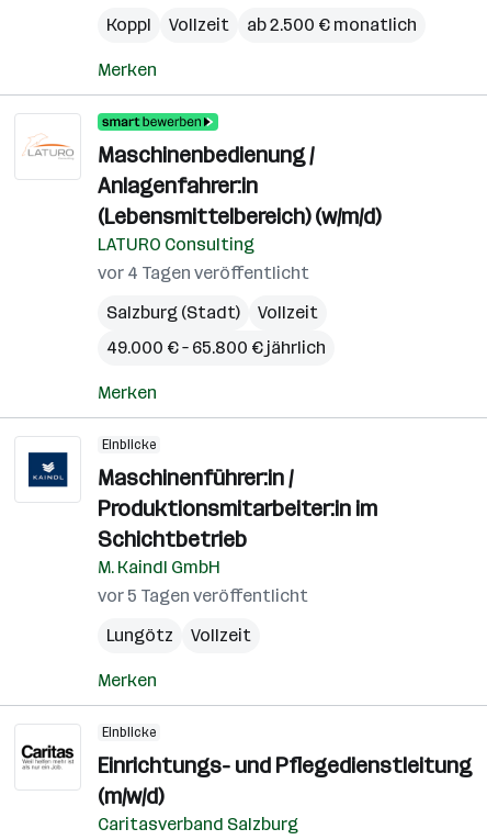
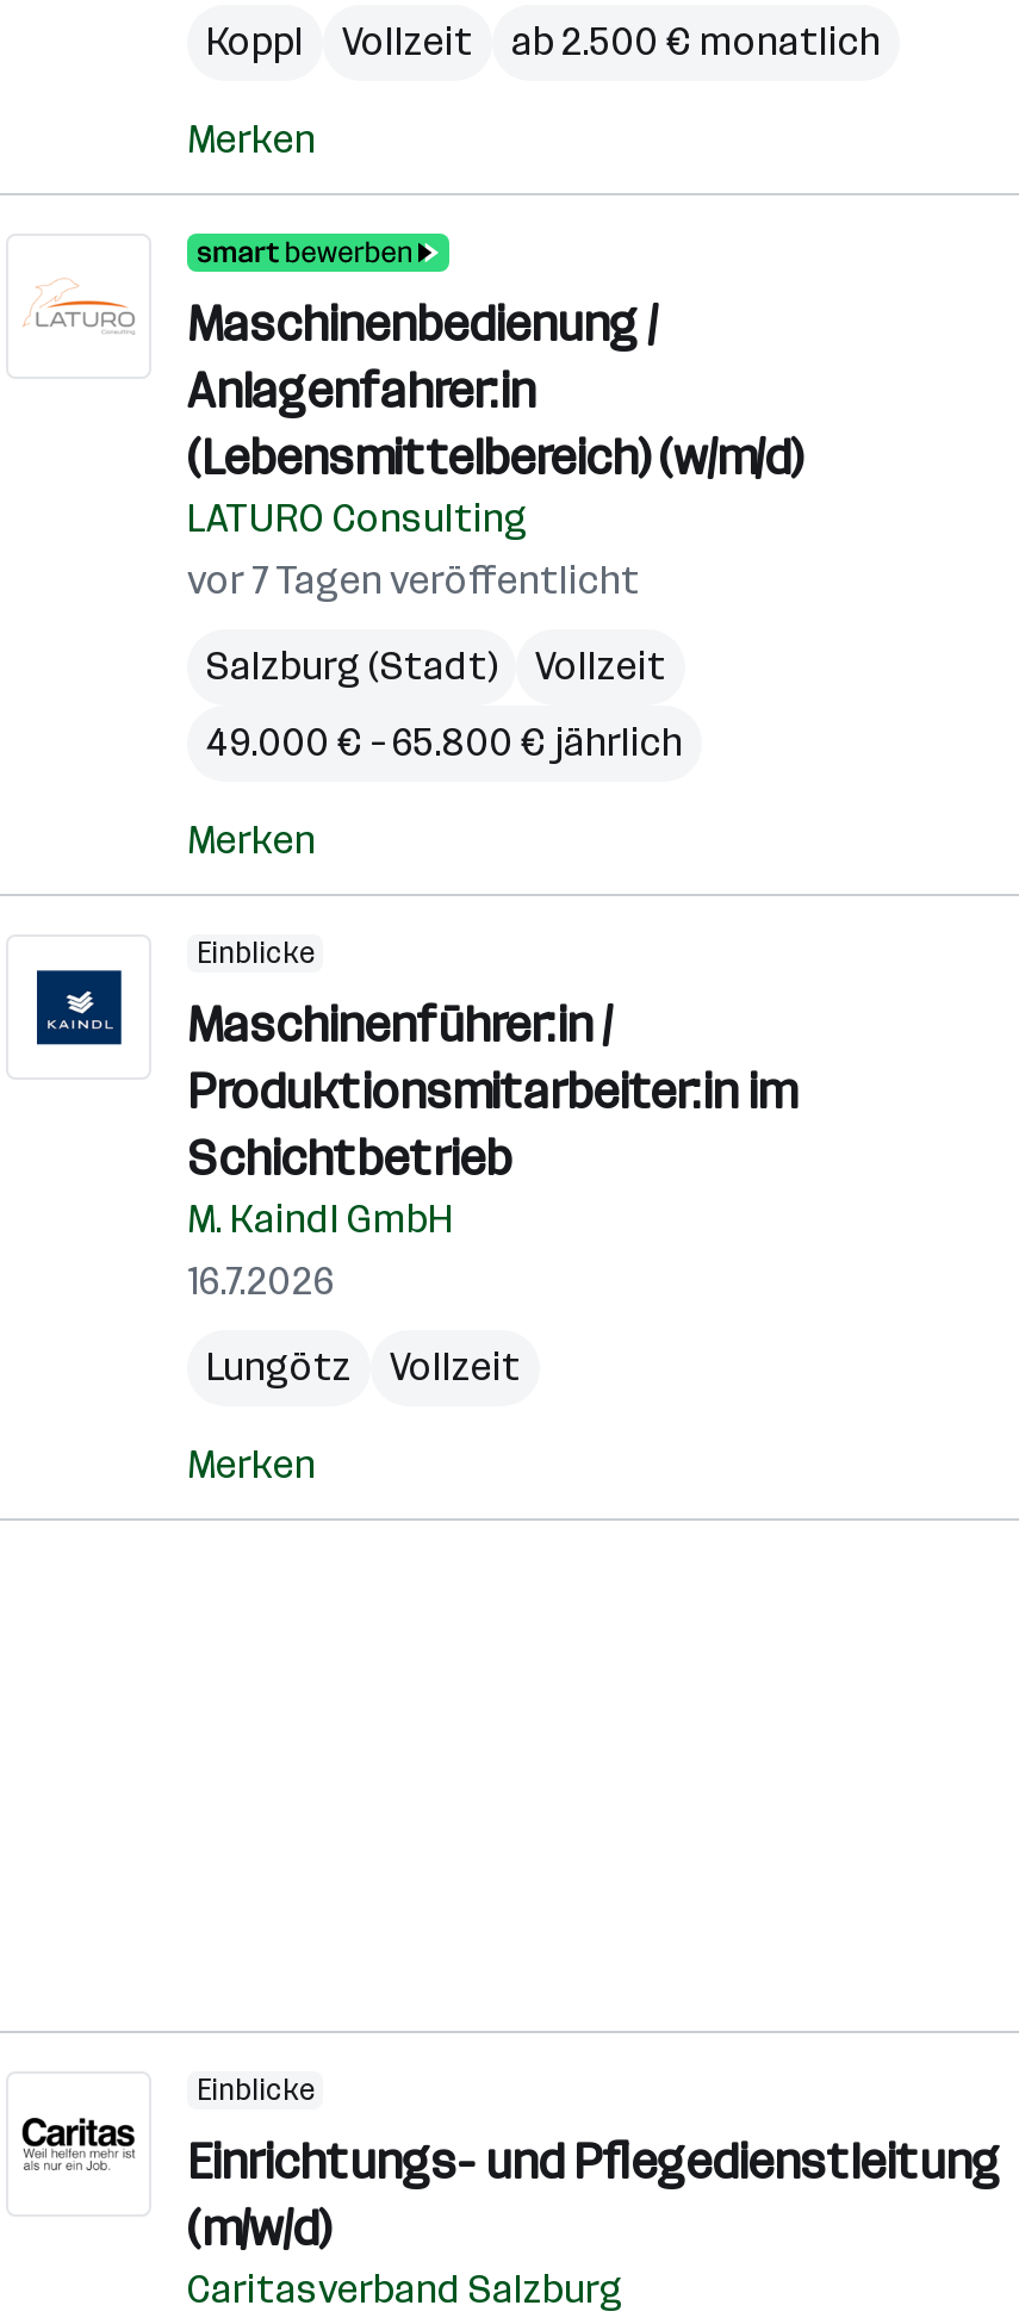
[98,262,309,283] vor 4 Tagen veröffentlicht -> [187,558,640,603] vor 7 Tagen veröffentlicht
[98,585,308,606] vor 5 Tagen veröffentlicht -> [187,1259,335,1304] 16.7.2026

